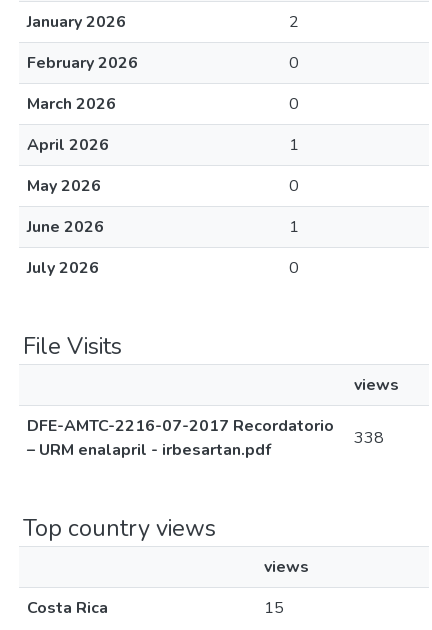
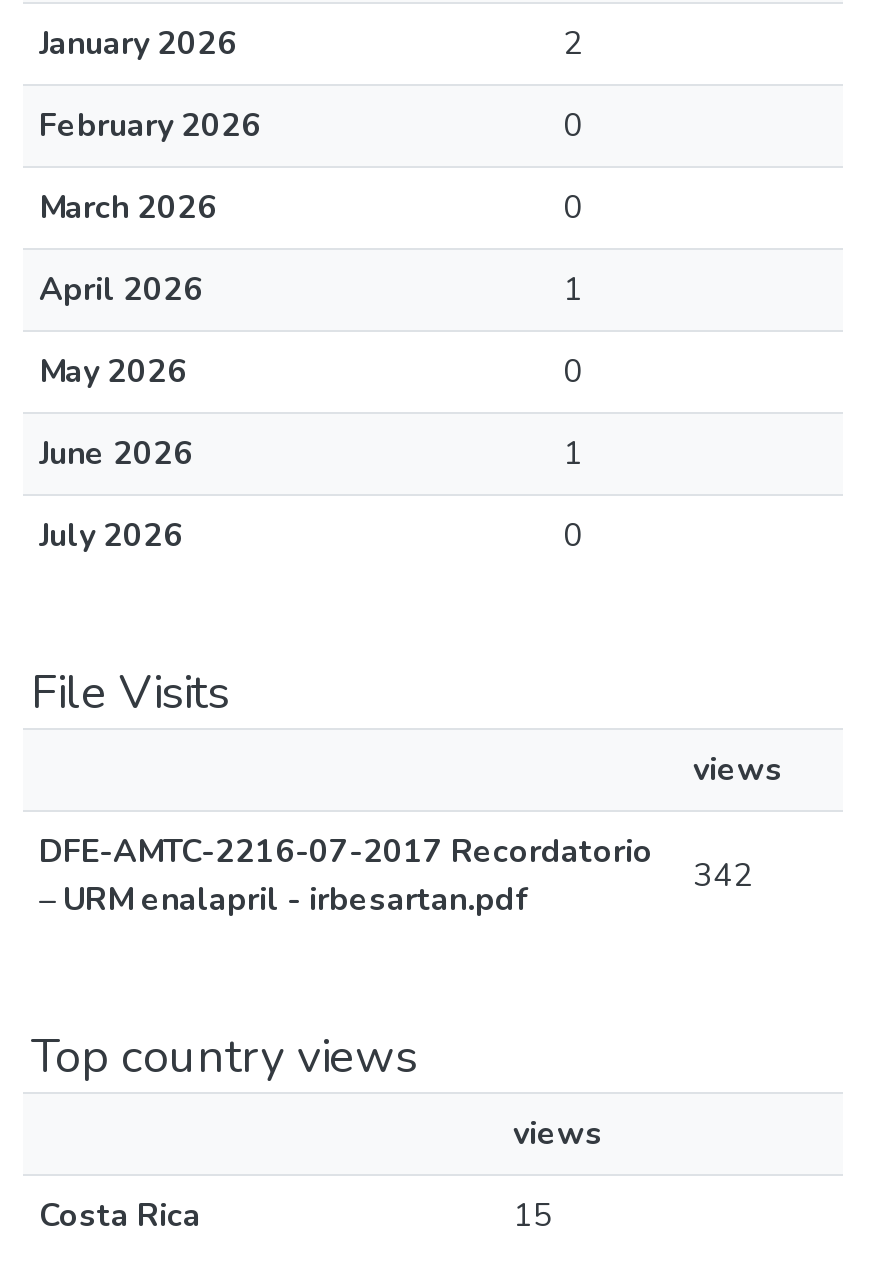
[354,427,384,449] 338 -> [693,854,753,898] 342

